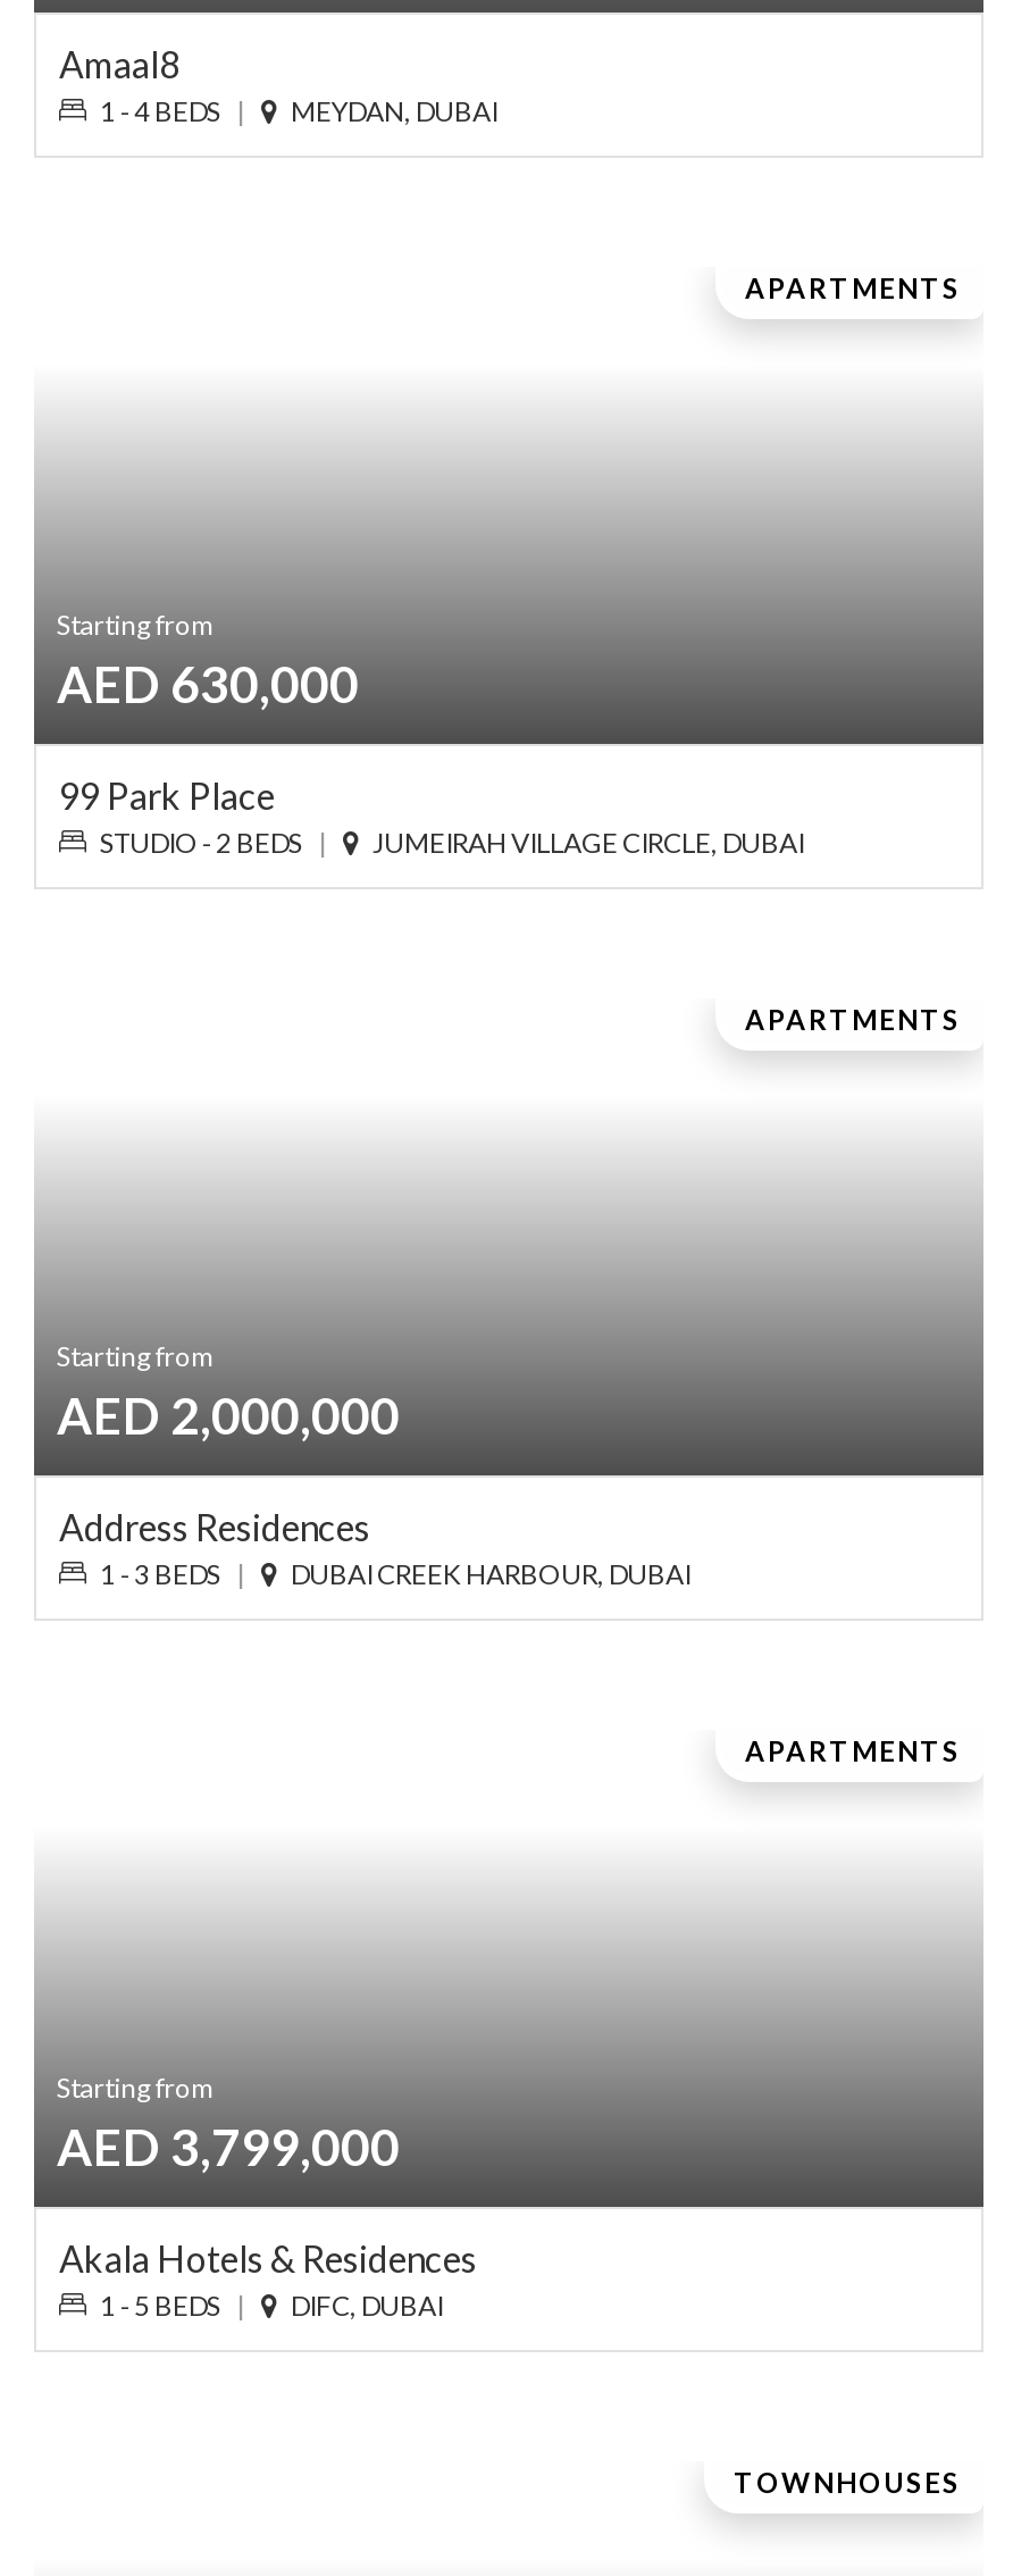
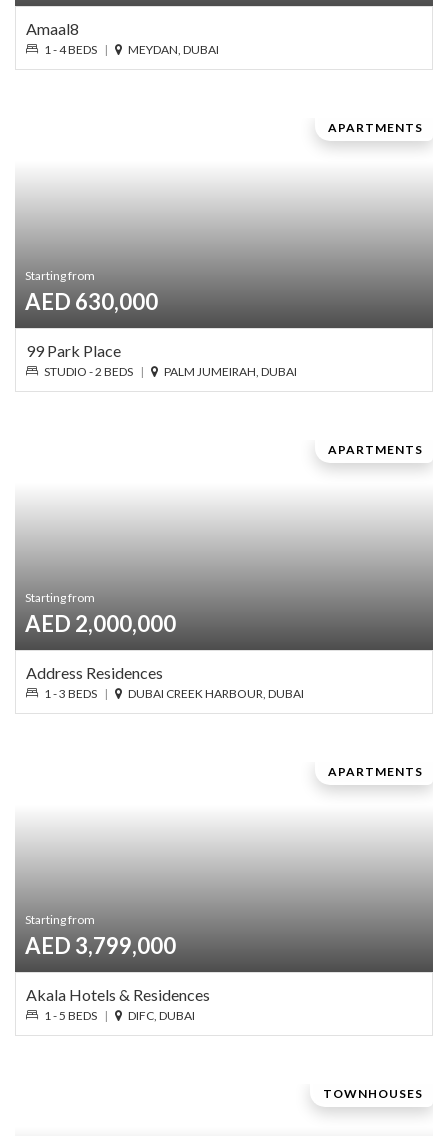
[368,826,804,860] JUMEIRAH VILLAGE CIRCLE, DUBAI -> [162,364,297,379] PALM JUMEIRAH, DUBAI

